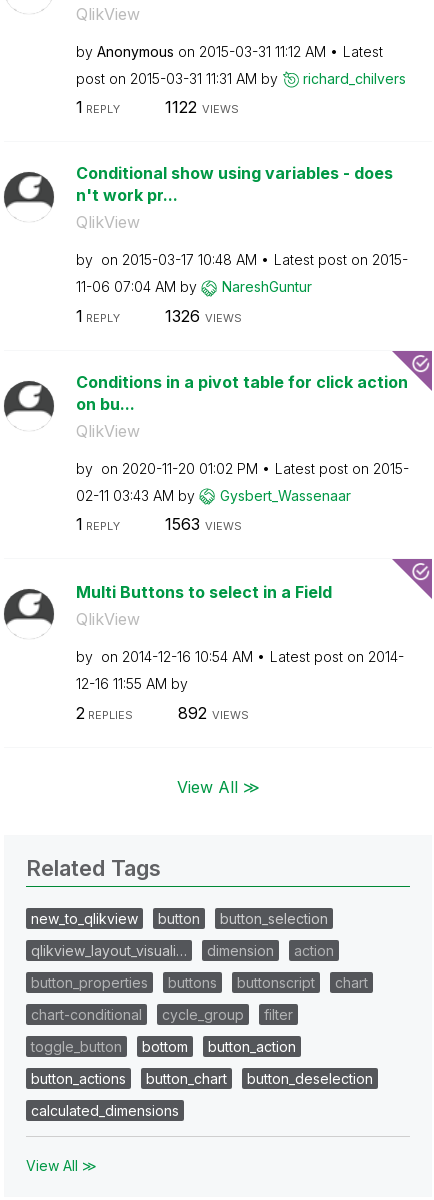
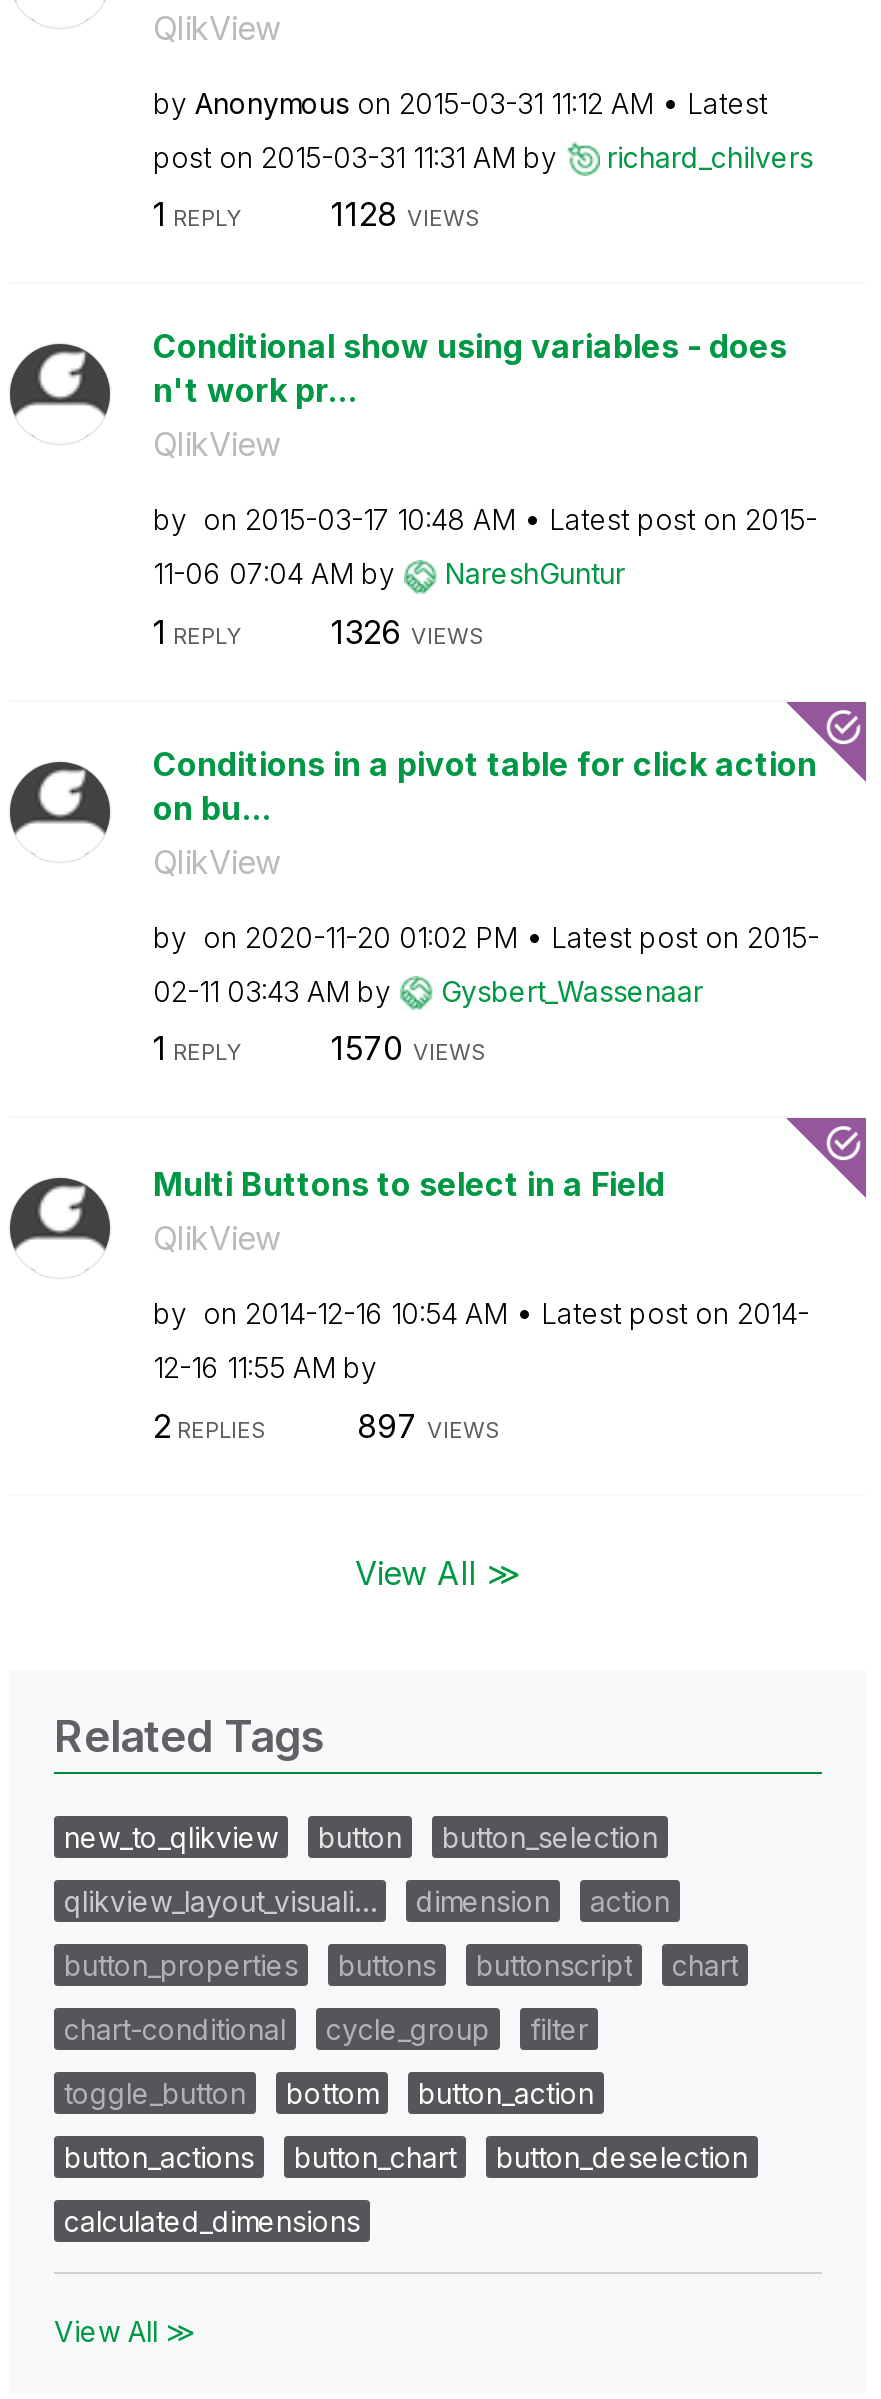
[164,97,238,117] 1122 VIEWS -> [331,194,481,234] 1128 VIEWS
[164,514,241,534] 1563 VIEWS -> [331,1028,487,1068] 1570 VIEWS
[177,702,248,722] 892 VIEWS -> [357,1405,501,1445] 897 VIEWS

